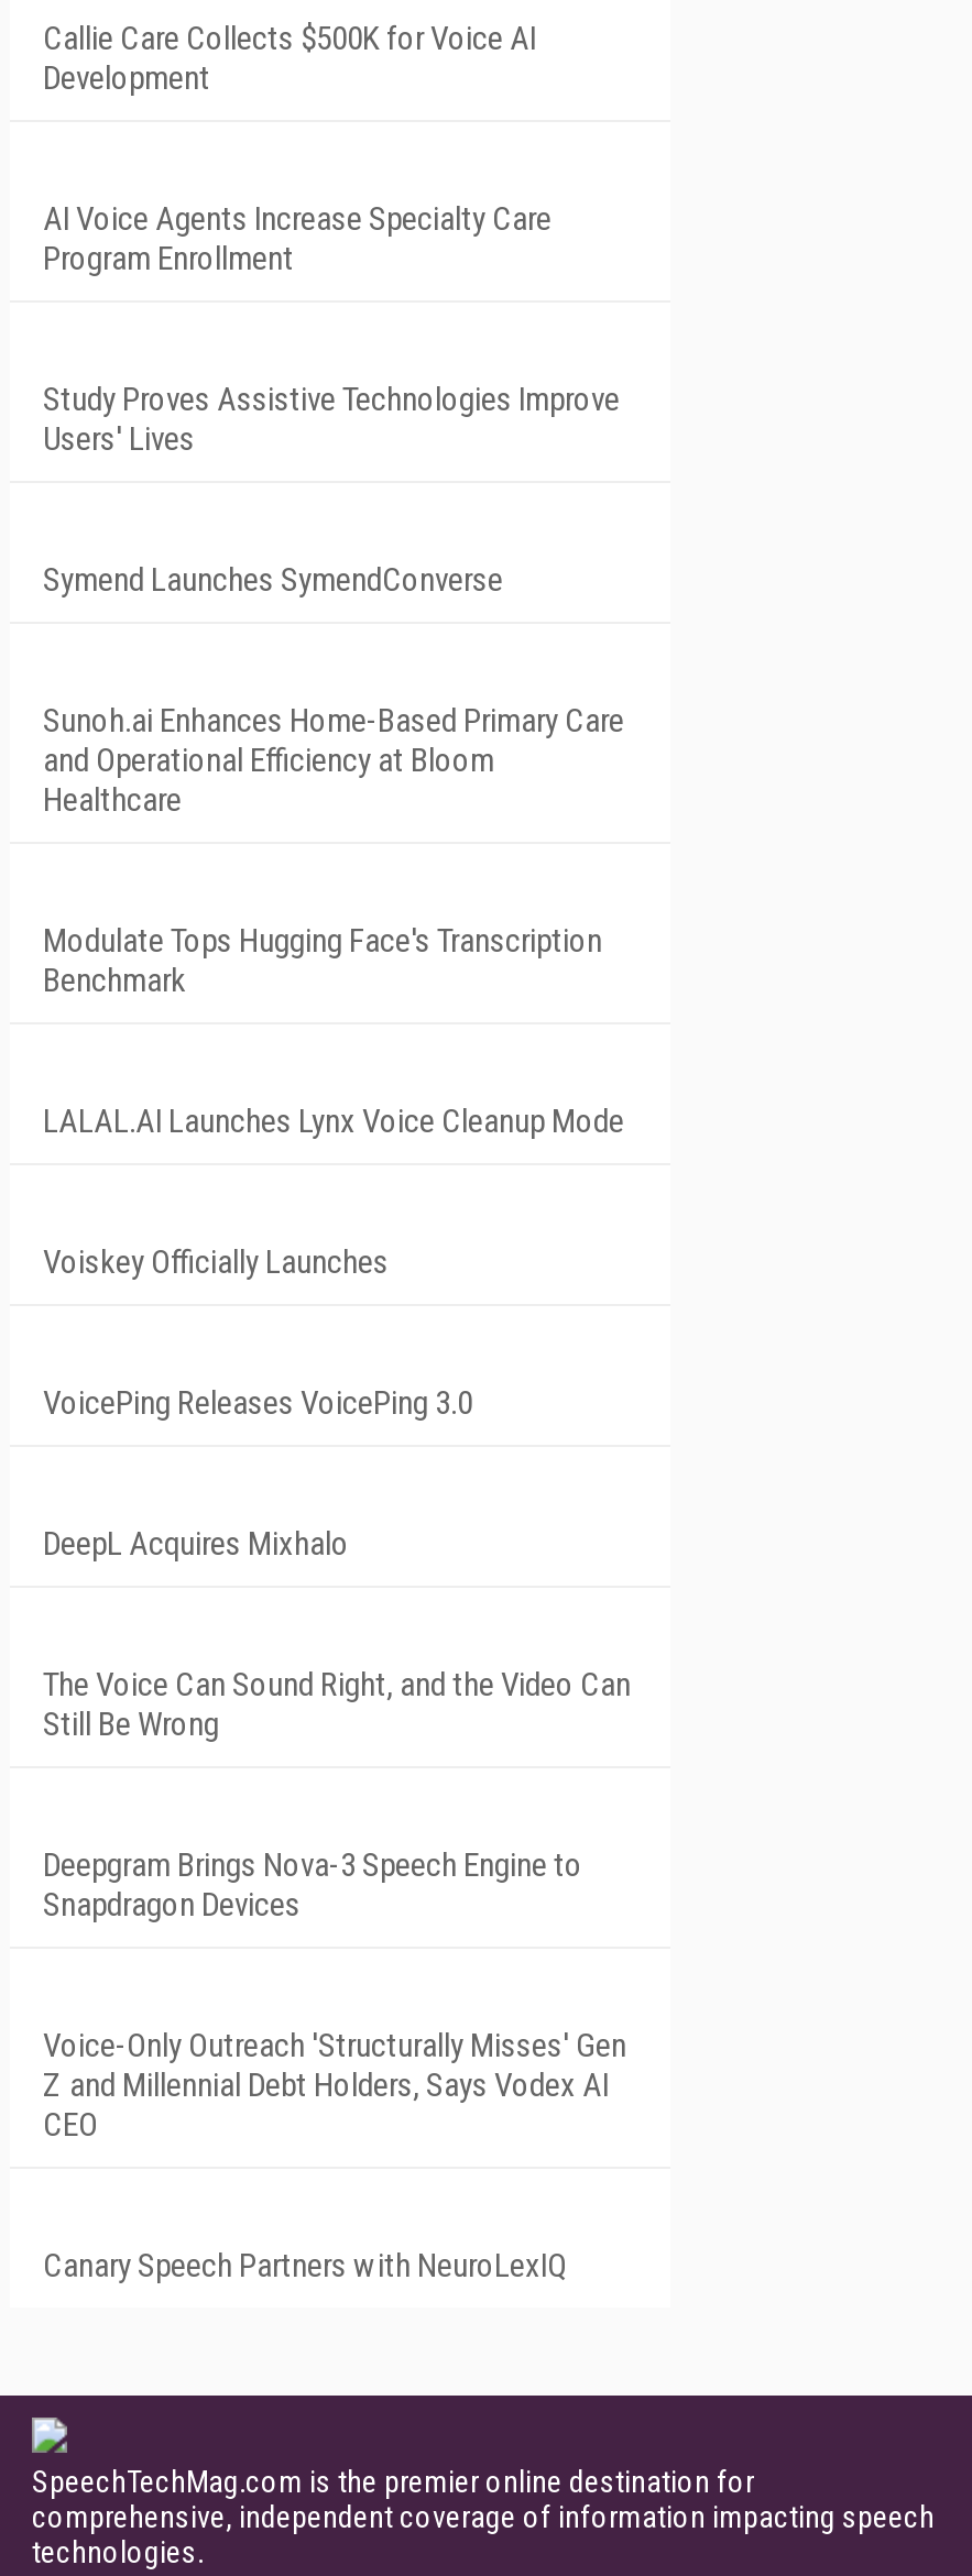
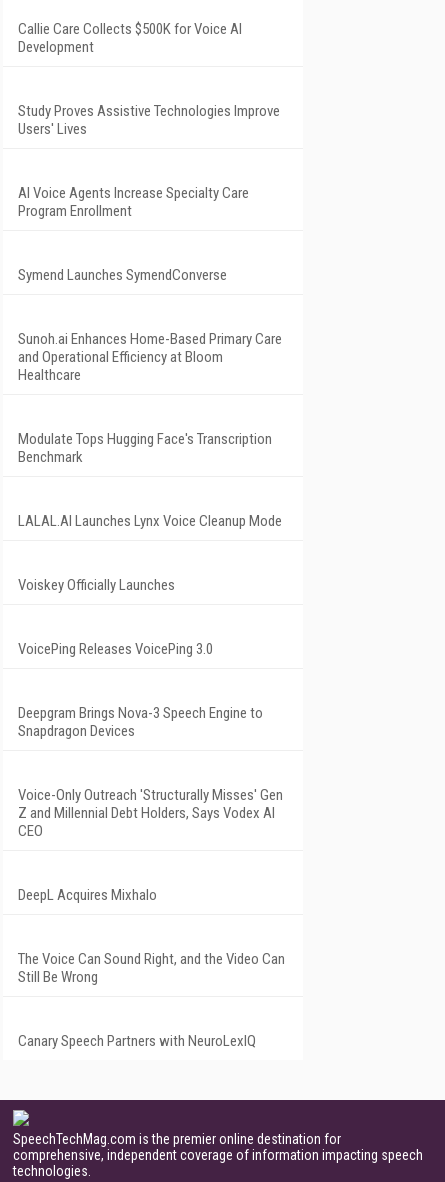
moved [43,199,551,278] -> [18,184,249,220]: AI Voice Agents Increase Specialty Care | Program Enrollment
moved [43,380,620,459] -> [18,102,280,138]: Study Proves Assistive Technologies Improve | Users' Lives
moved [43,1524,349,1564] -> [18,886,157,904]: DeepL Acquires Mixhalo
moved [43,1665,631,1744] -> [18,950,285,986]: The Voice Can Sound Right, and the Video Can | Still Be Wrong
moved [43,1845,626,2145] -> [18,704,283,840]: Deepgram Brings Nova-3 Speech Engine to | Snapdragon Devices | Voice-Only Outreach 'Structurally Misses' Gen | Z and Millennial Debt Holders, Says Vodex AI | CEO

